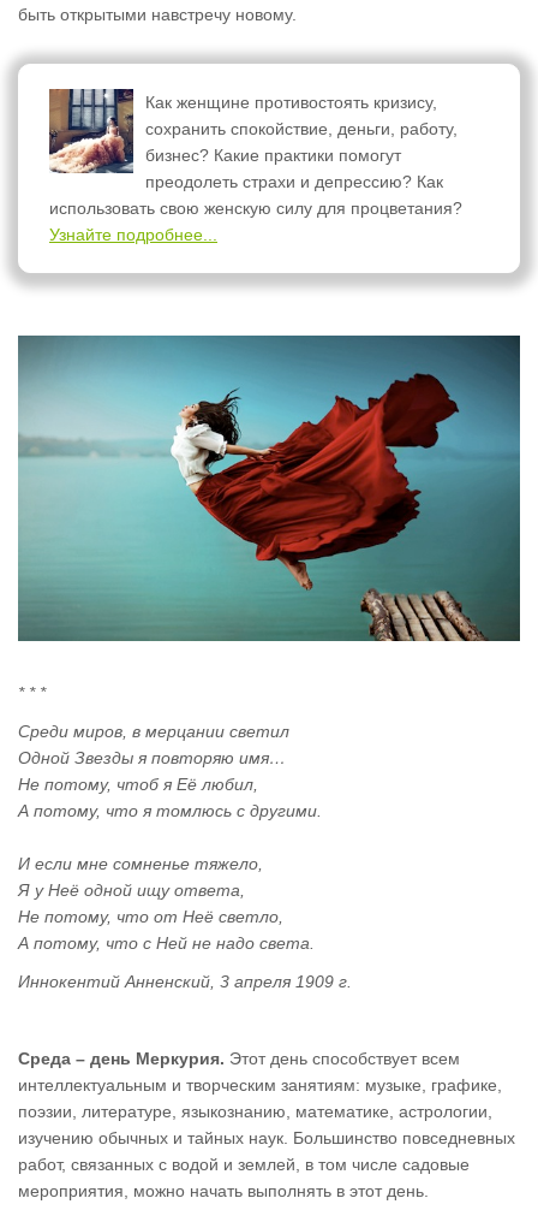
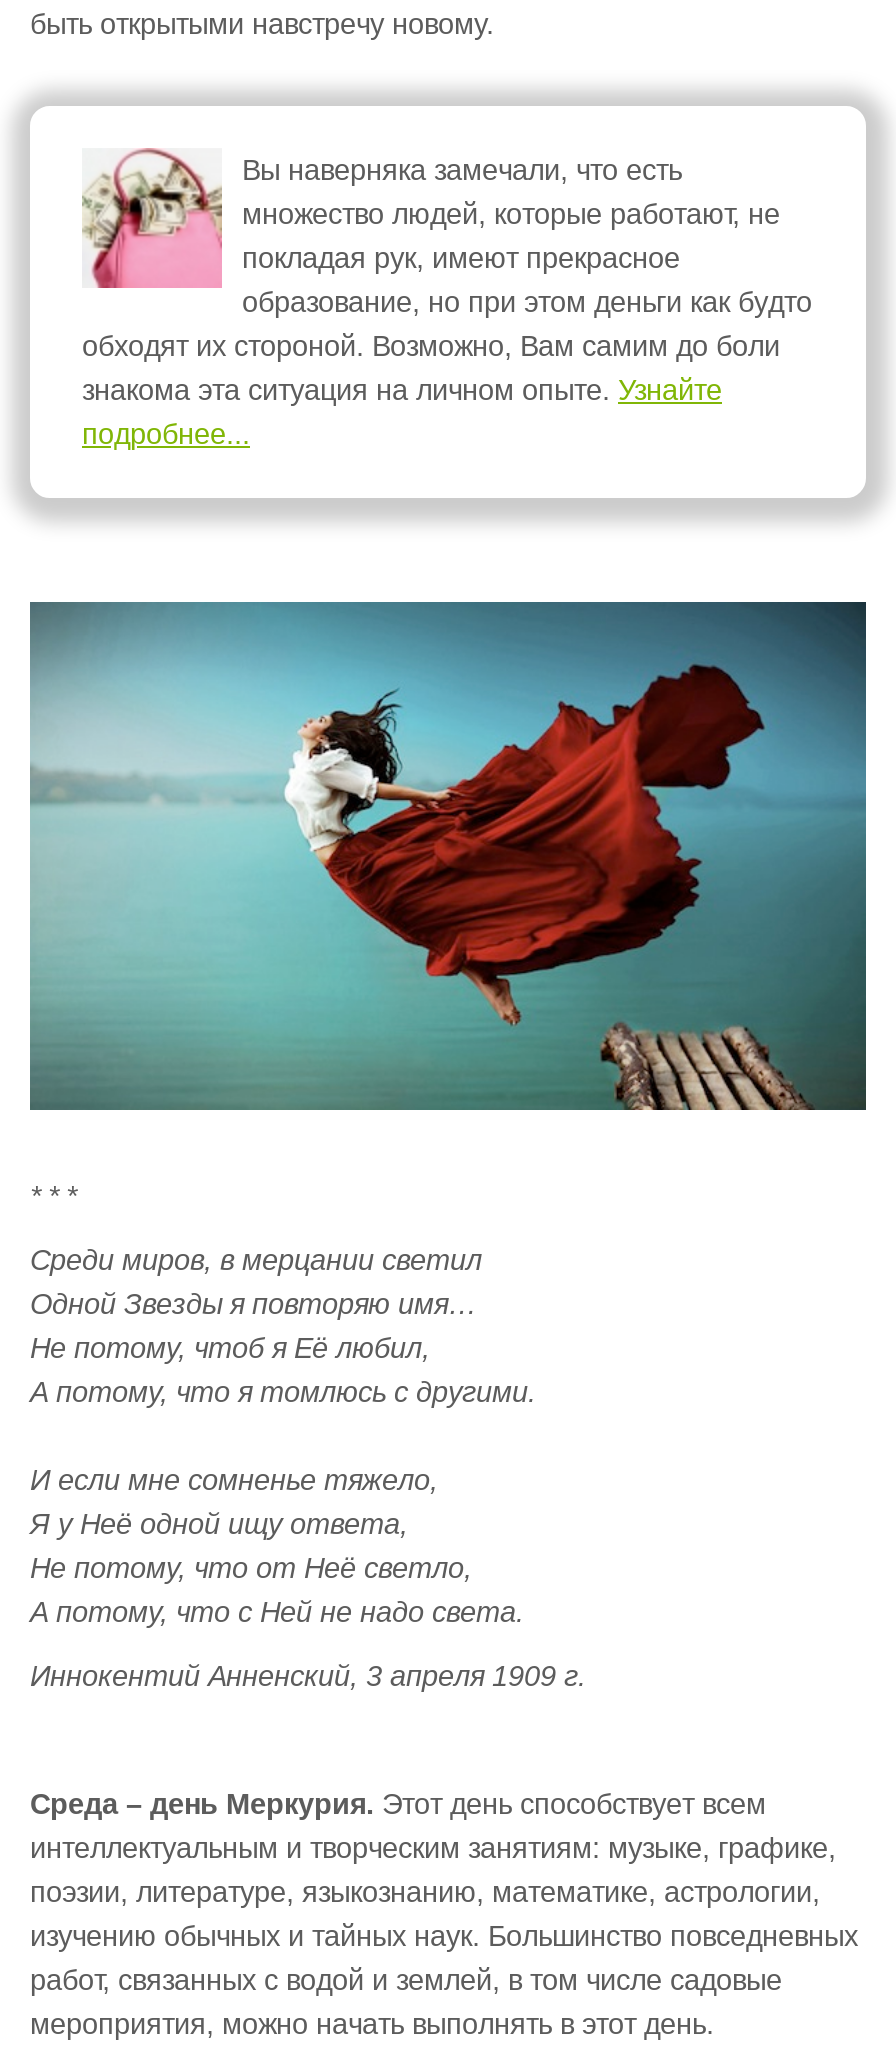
[48,88,462,244] [image] | Как женщине противостоять кризису, | сохранить спокойствие, деньги, работу, | бизнес? Какие практики помогут | преодолеть страхи и депрессию? Как | использовать свою женскую силу для процветания? | Узнайте подробнее... -> [82,150,812,450] [image] | Вы наверняка замечали, что есть | множество людей, которые работают, не | покладая рук, имеют прекрасное | образование, но при этом деньги как будто | обходят их стороной. Возможно, Вам самим до боли | знакома эта ситуация на личном опыте. Узнайте | подробнее...

